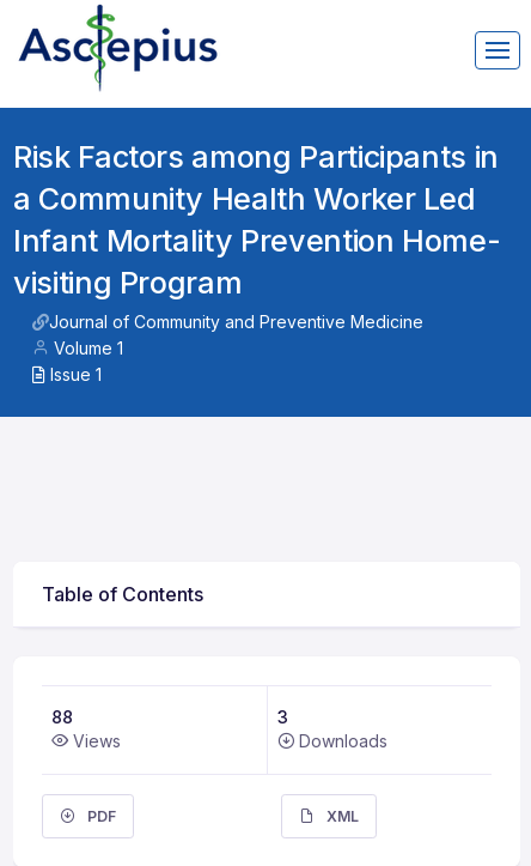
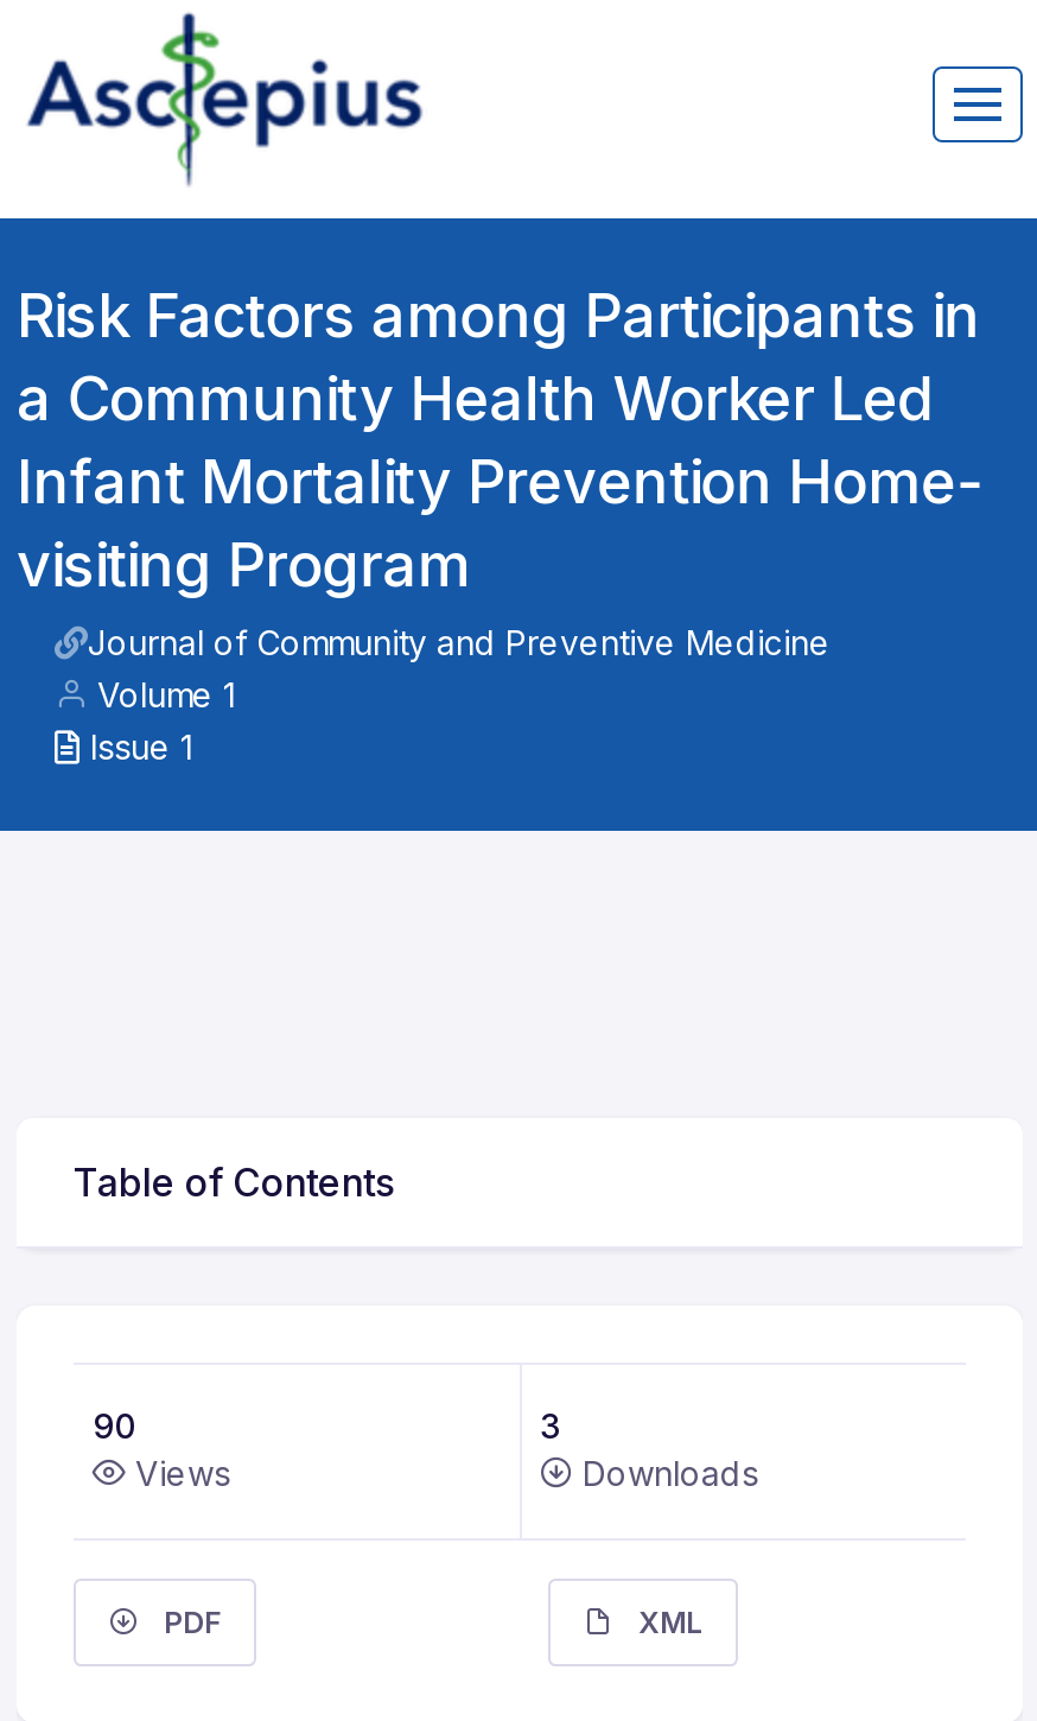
[51,707,73,727] 88 -> [93,1406,135,1446] 90

